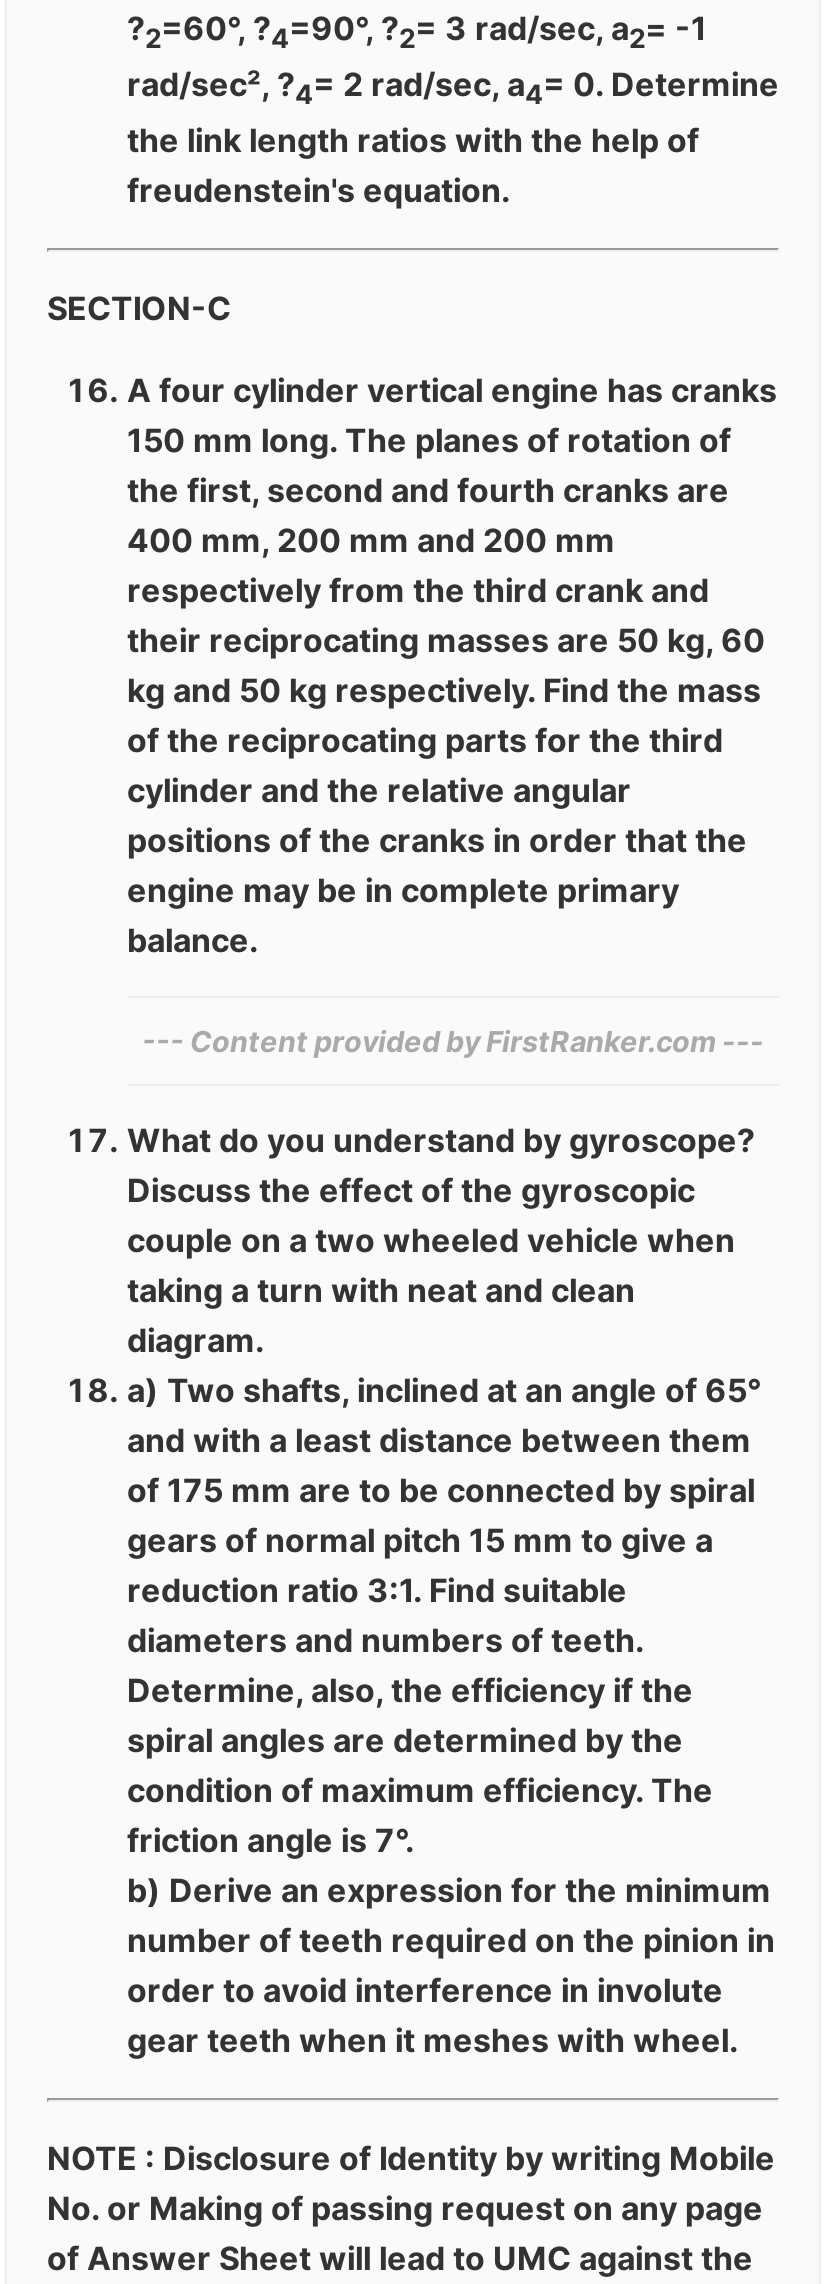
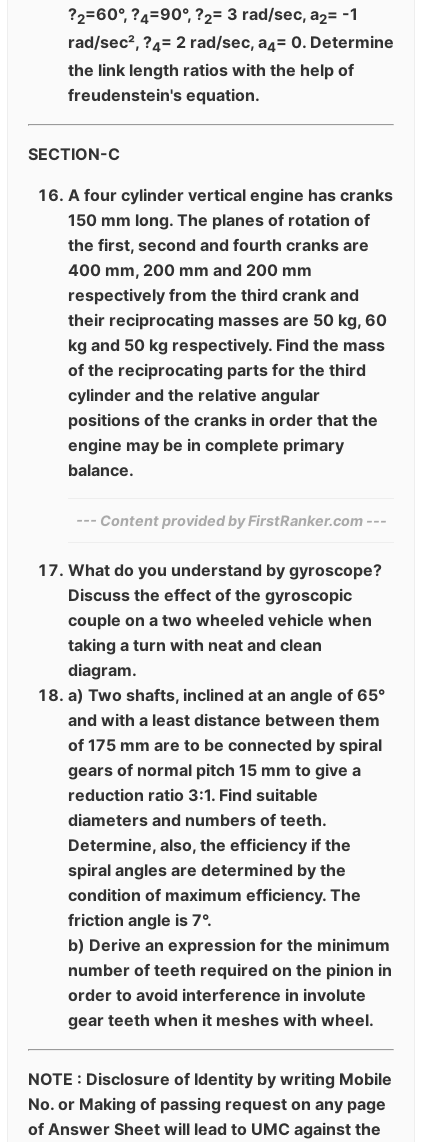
[142,1024,764,1058] --- Content provided by‌ FirstRanker.com --- -> [75,512,386,529] --- Content provided by‍ FirstRanker.com ---

